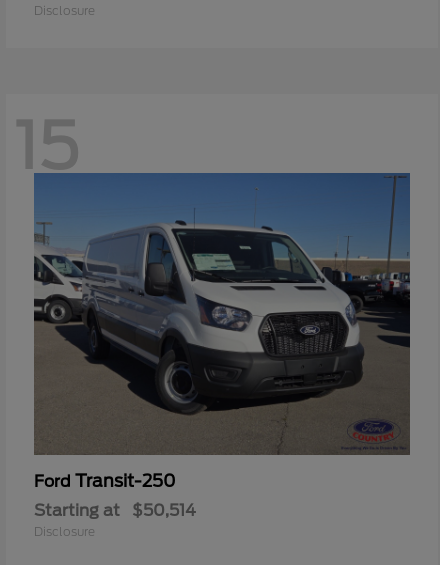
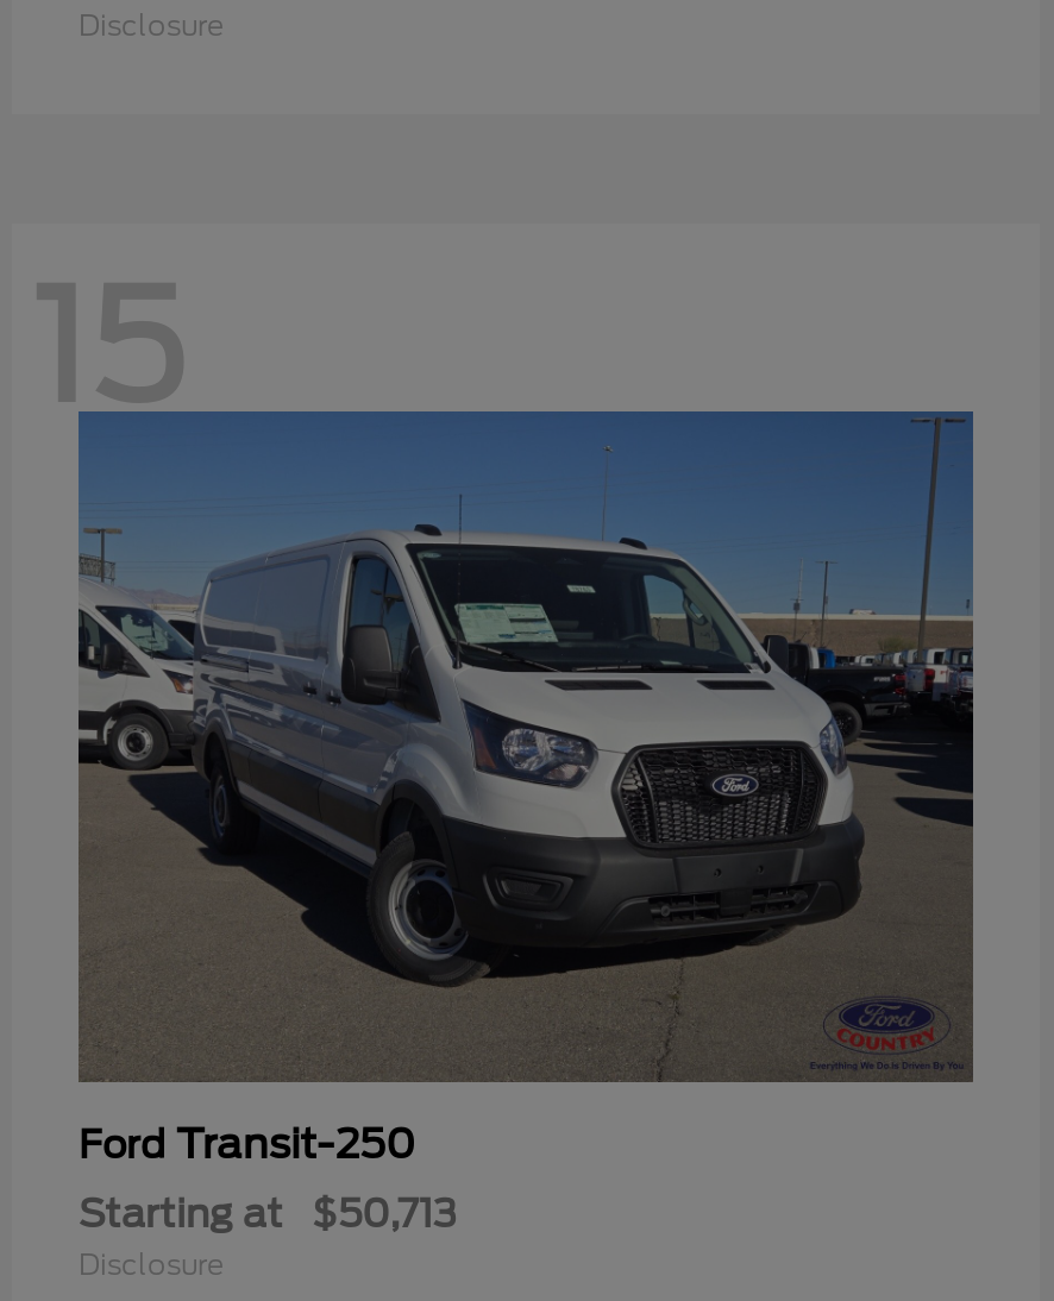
[34,501,196,520] Starting at $50,514 -> [79,1191,457,1236] Starting at $50,713

